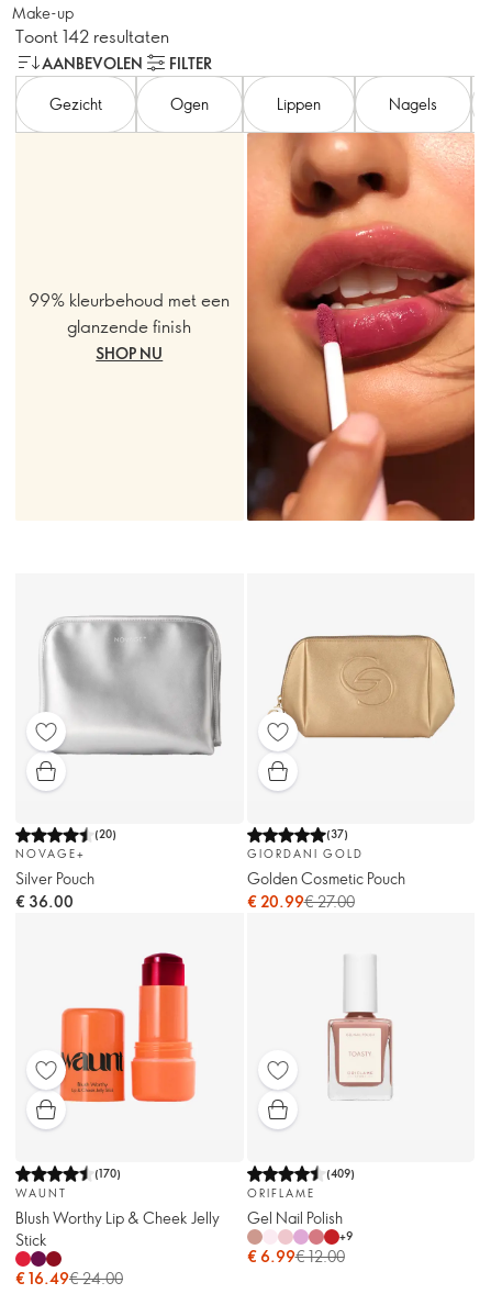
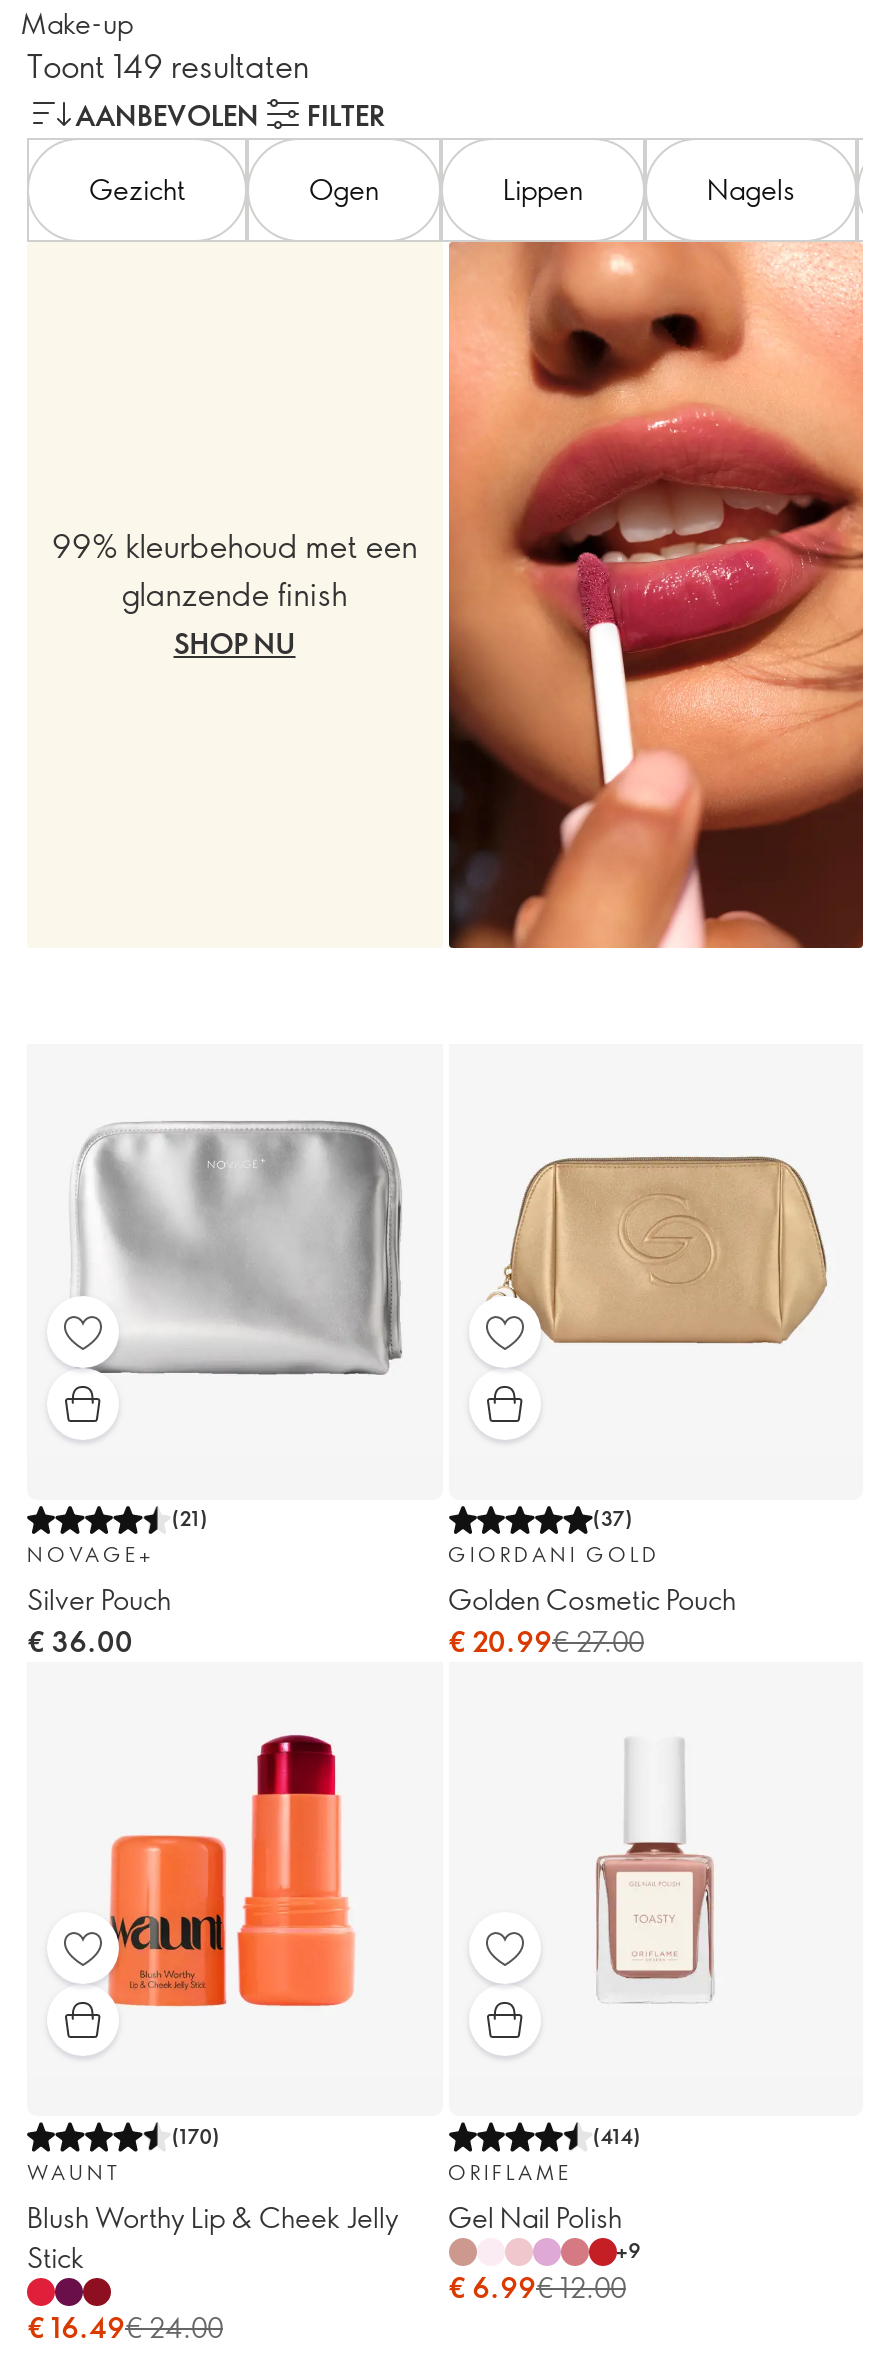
[15,24,169,47] Toont 142 resultaten -> [27,44,309,86] Toont 149 resultaten
[95,826,117,842] (20) -> [171,1504,207,1532] (21)
[326,1166,354,1181] (409) -> [592,2122,640,2150] (414)

